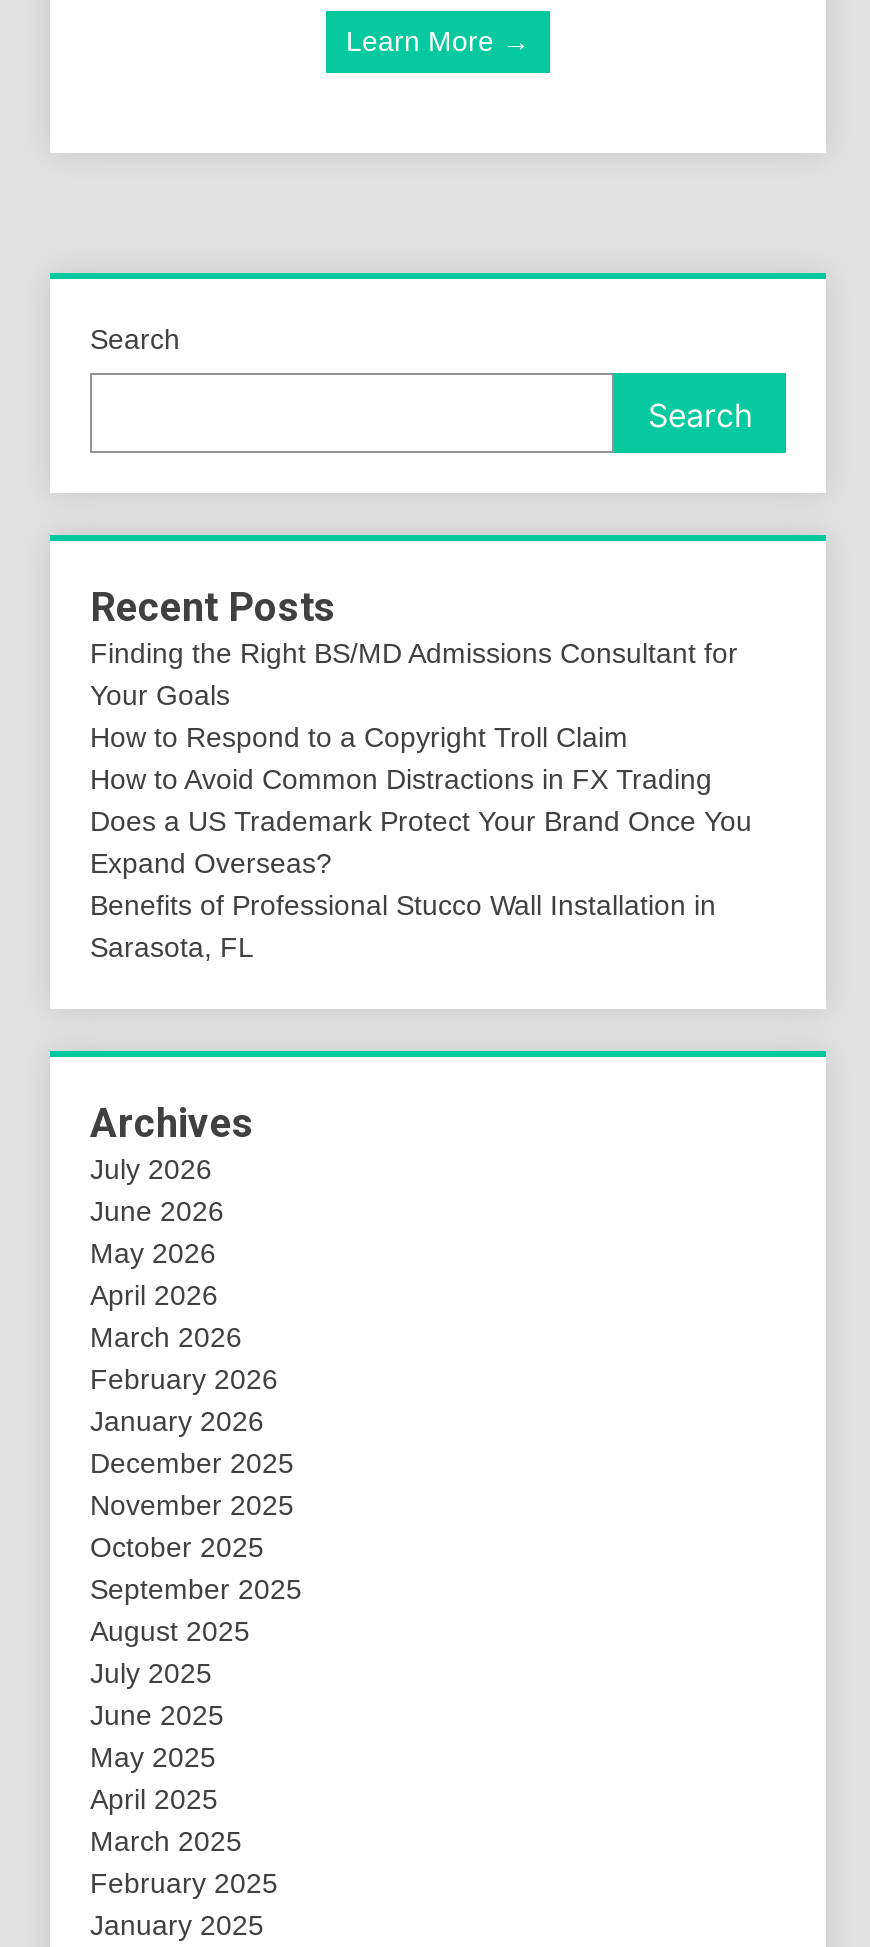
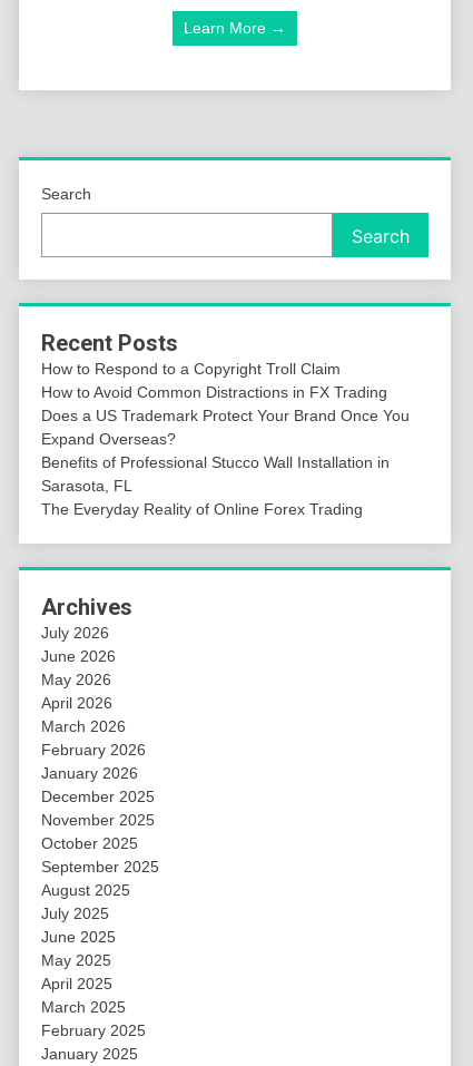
[90,636,738,710] Finding the Right BS/MD Admissions Consultant for | Your Goals -> none
moved [90,720,752,962] -> [41,359,410,494]: How to Respond to a Copyright Troll Claim | How to Avoid Common Distractions in FX Trading | Does a US Trademark Protect Your Brand Once You | Expand Overseas? | Benefits of Professional Stucco Wall Installation in | Sarasota, FL
none -> [41,500,363,518] The Everyday Reality of Online Forex Trading

